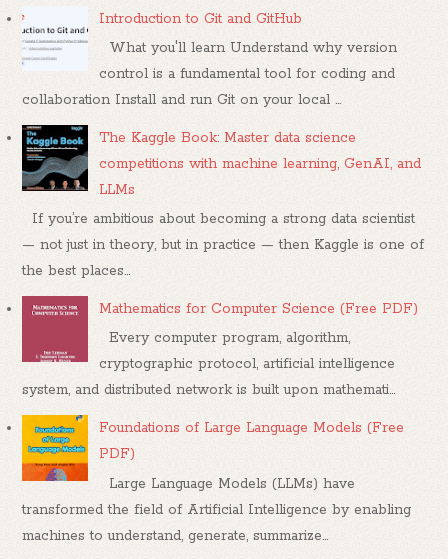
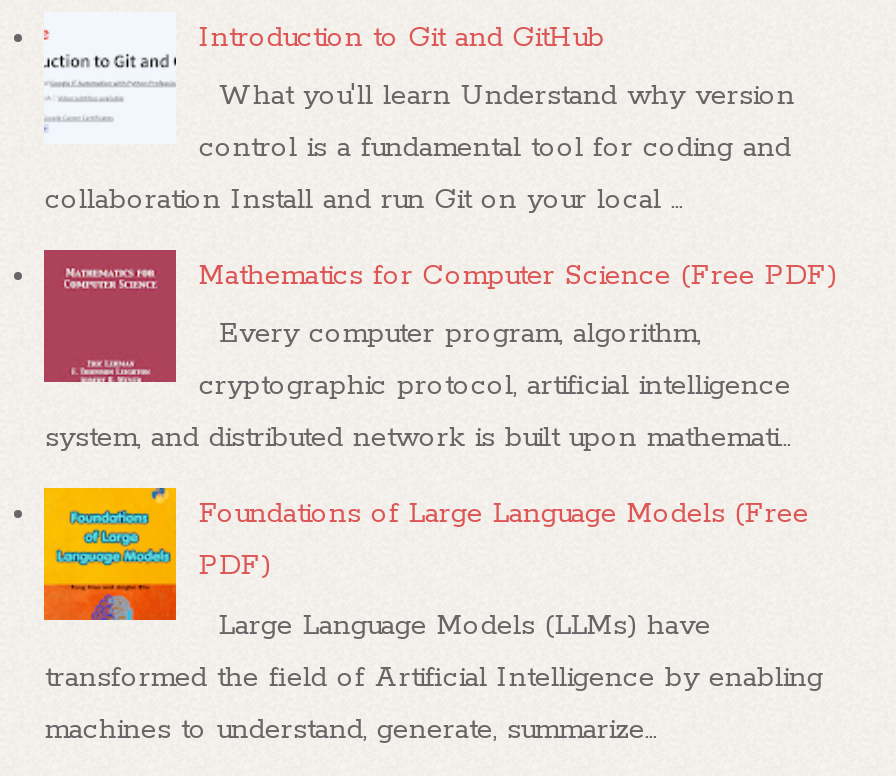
[21,124,424,280] [image] | The Kaggle Book: Master data science | competitions with machine learning, GenAI, and | LLMs | If you’re ambitious about becoming a strong data scientist | — not just in theory, but in practice — then Kaggle is one of | the best places... -> none

